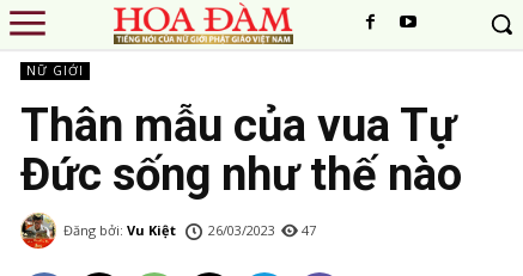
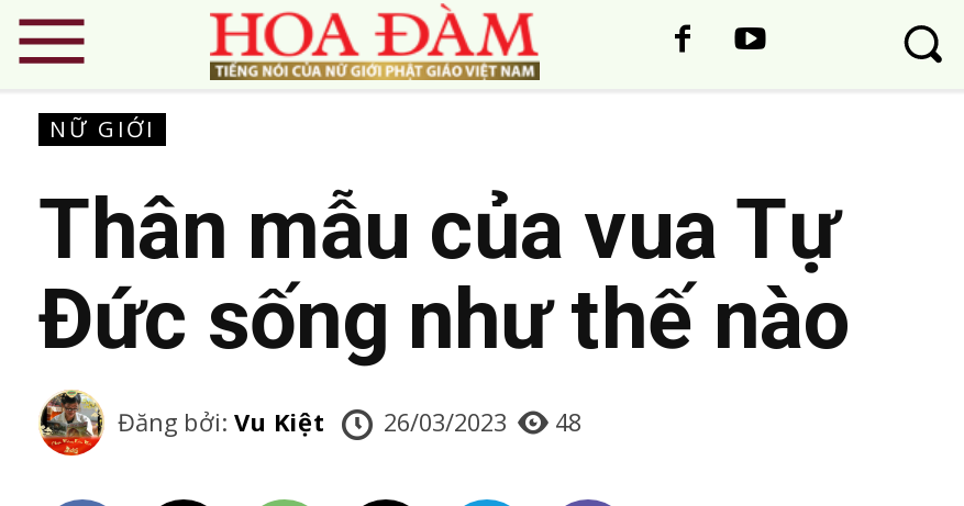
[63,221,316,239] Đăng bởi: Vu Kiệt 26/03/2023 47 -> [118,404,581,438] Đăng bởi: Vu Kiệt 26/03/2023 48

